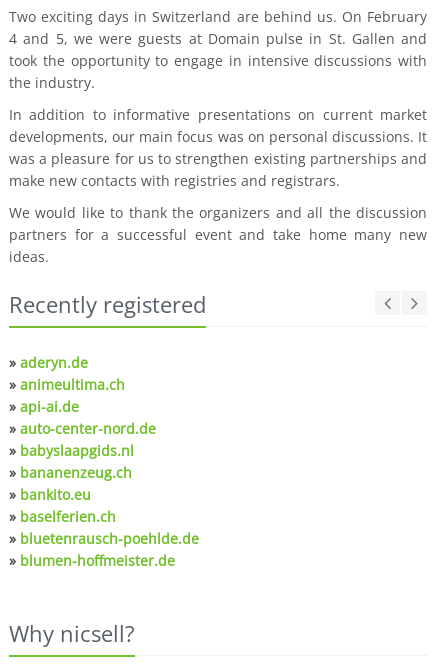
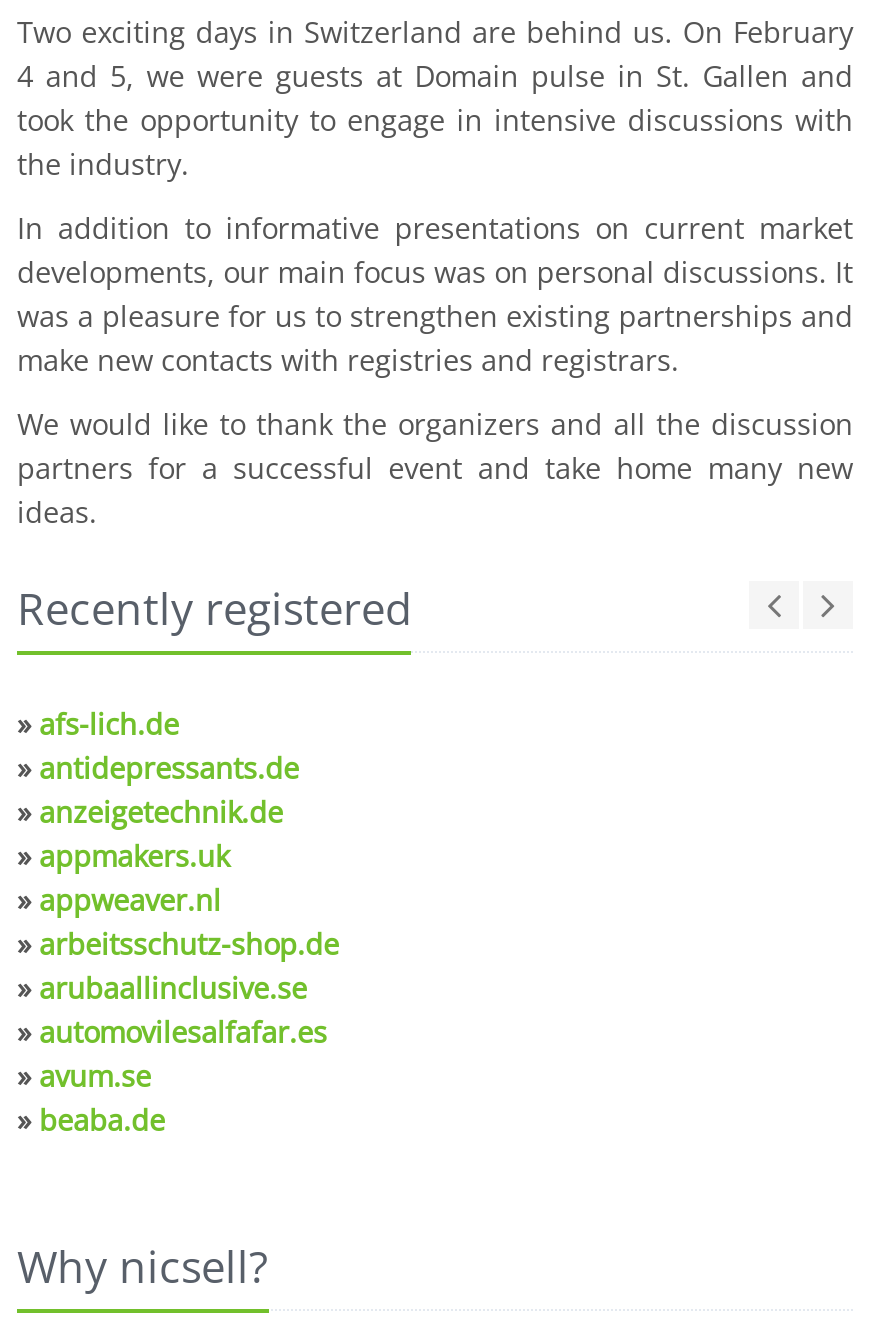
[9,353,199,570] » aderyn.de | » animeultima.ch | » api-ai.de | » auto-center-nord.de | » babyslaapgids.nl | » bananenzeug.ch | » bankito.eu | » baselferien.ch | » bluetenrausch-poehlde.de | » blumen-hoffmeister.de -> [17,705,339,1139] » afs-lich.de | » antidepressants.de | » anzeigetechnik.de | » appmakers.uk | » appweaver.nl | » arbeitsschutz-shop.de | » arubaallinclusive.se | » automovilesalfafar.es | » avum.se | » beaba.de

